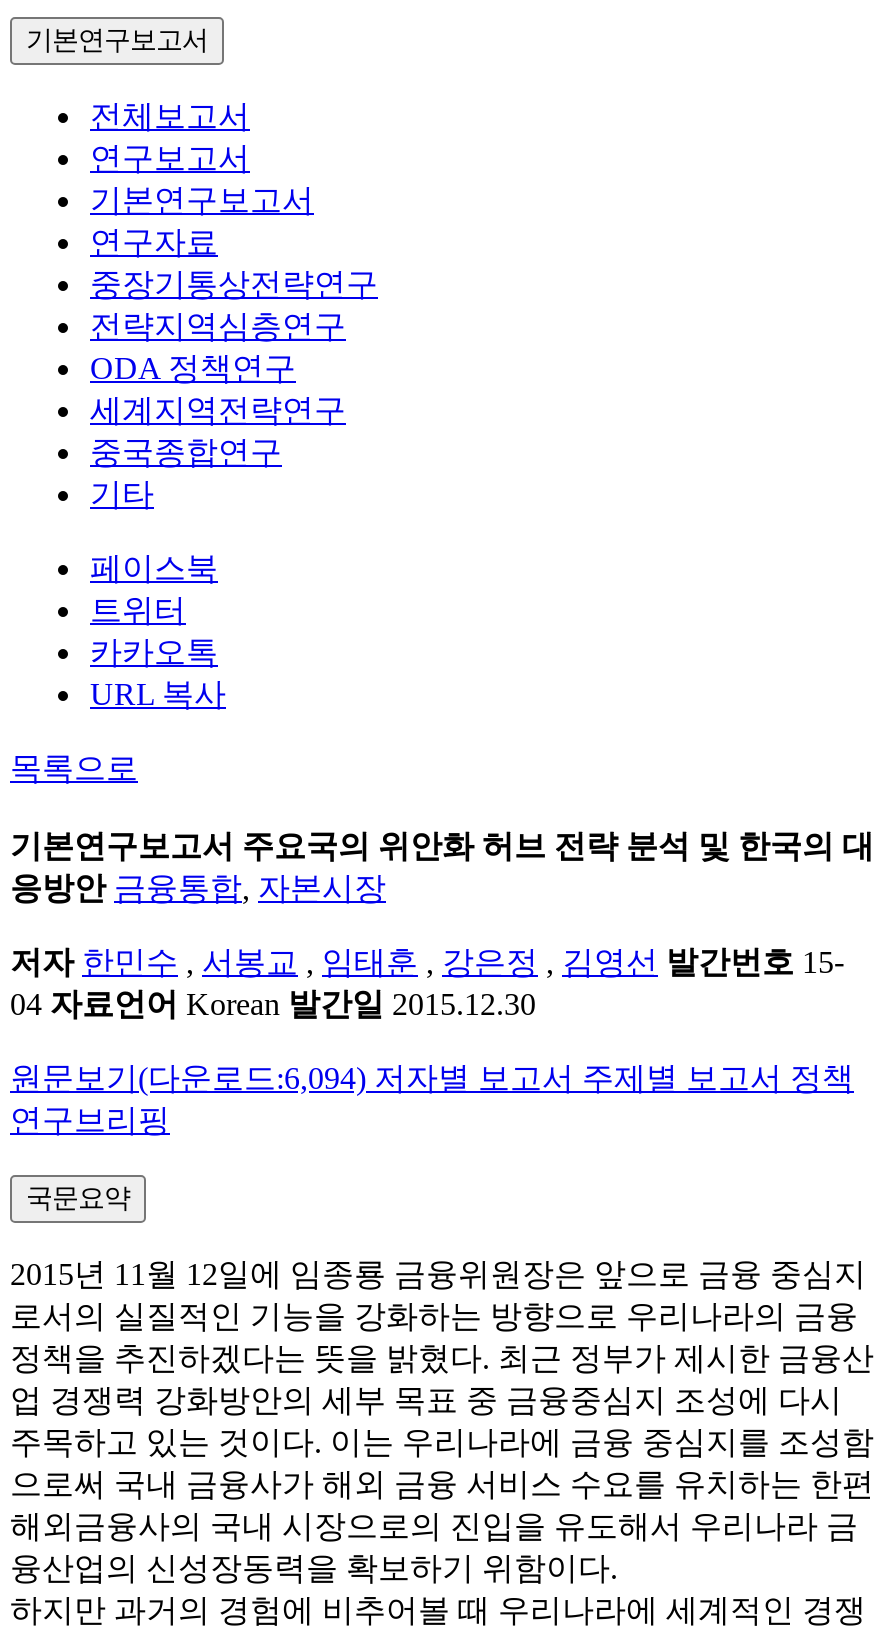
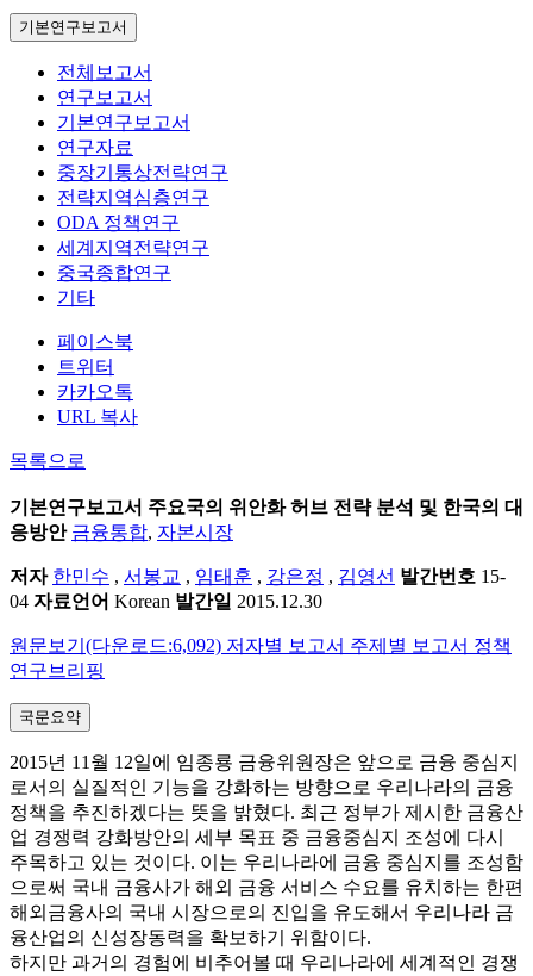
[10,1061,854,1095] 원문보기(다운로드:6,094) 저자별 보고서 주제별 보고서 정책 -> [10,635,512,656] 원문보기(다운로드:6,092) 저자별 보고서 주제별 보고서 정책

